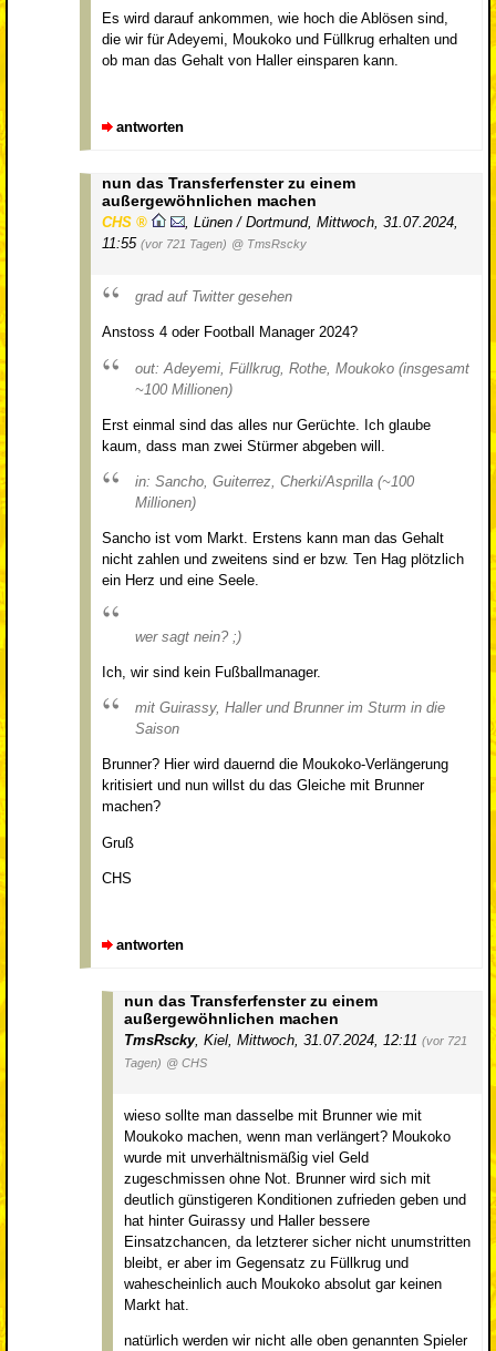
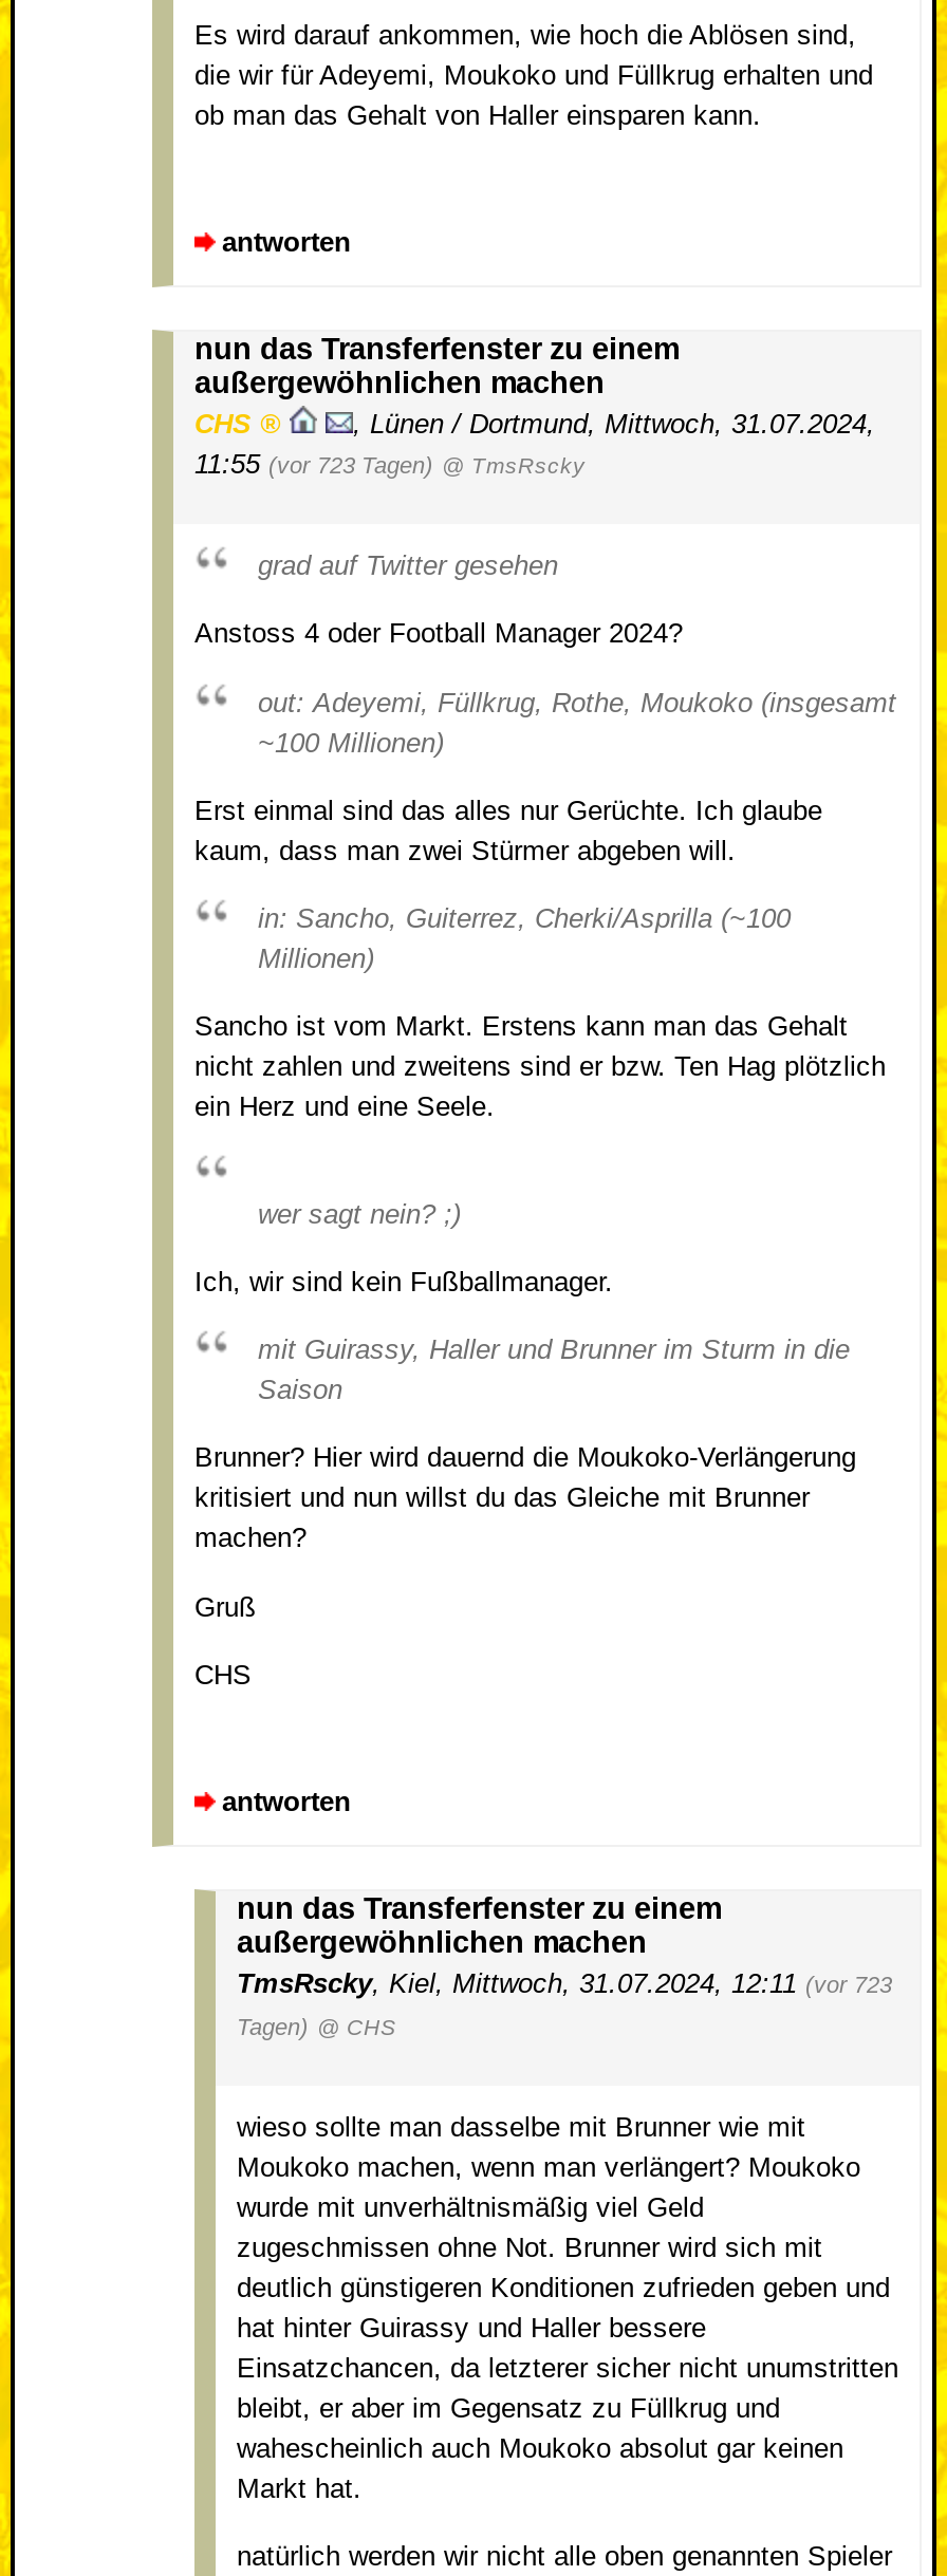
[102,235,307,252] 11:55 (vor 721 Tagen) @ TmsRscky -> [194,448,586,480] 11:55 (vor 723 Tagen) @ TmsRscky
[124,1032,467,1048] TmsRscky, Kiel, Mittwoch, 31.07.2024, 12:11 (vor 721 -> [237,1967,892,1999] TmsRscky, Kiel, Mittwoch, 31.07.2024, 12:11 (vor 723

